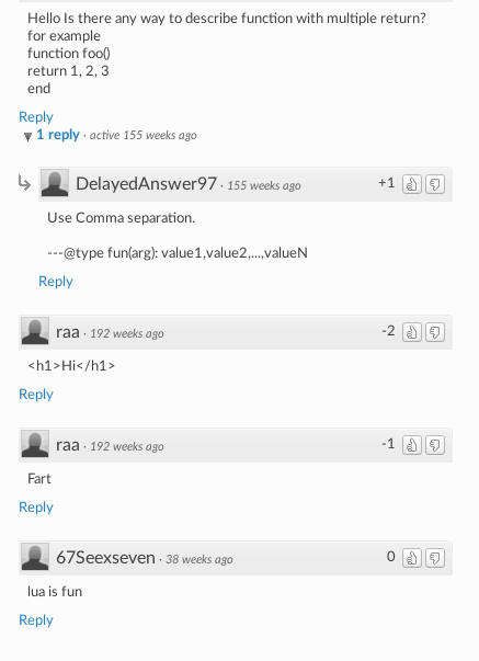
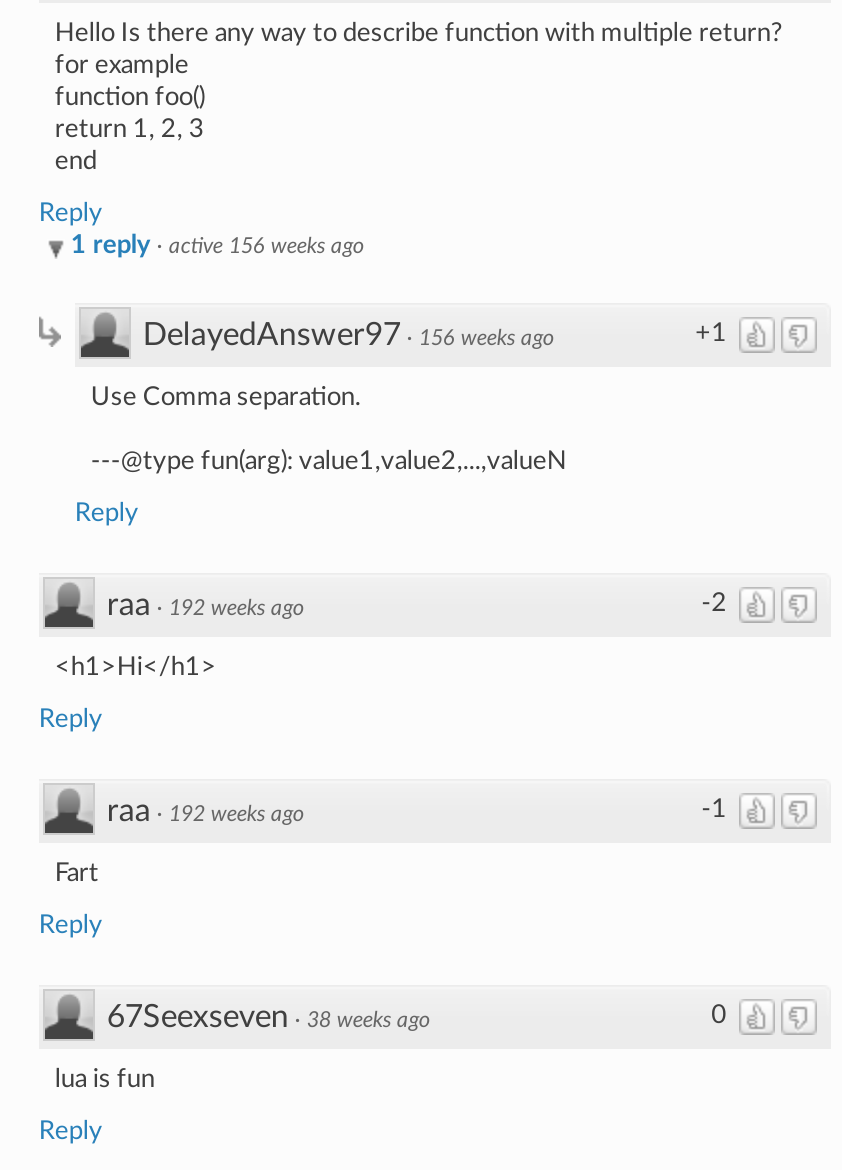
[36,128,197,143] 1 reply · active 155 weeks ago -> [71,233,365,259] 1 reply · active 156 weeks ago
[76,175,301,193] DelayedAnswer97 · 155 weeks ago -> [143,319,555,351] DelayedAnswer97 · 156 weeks ago

